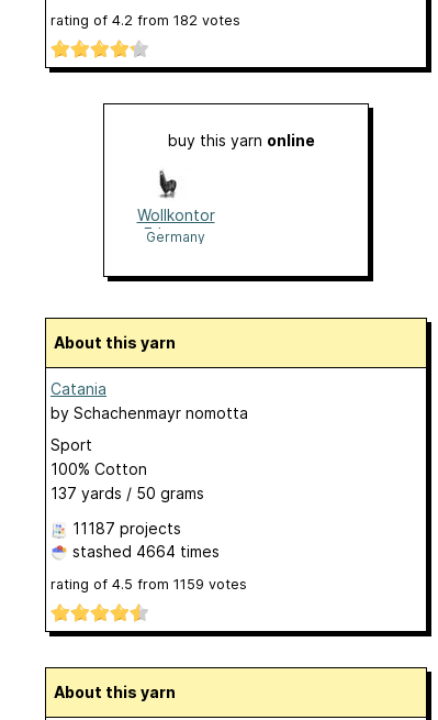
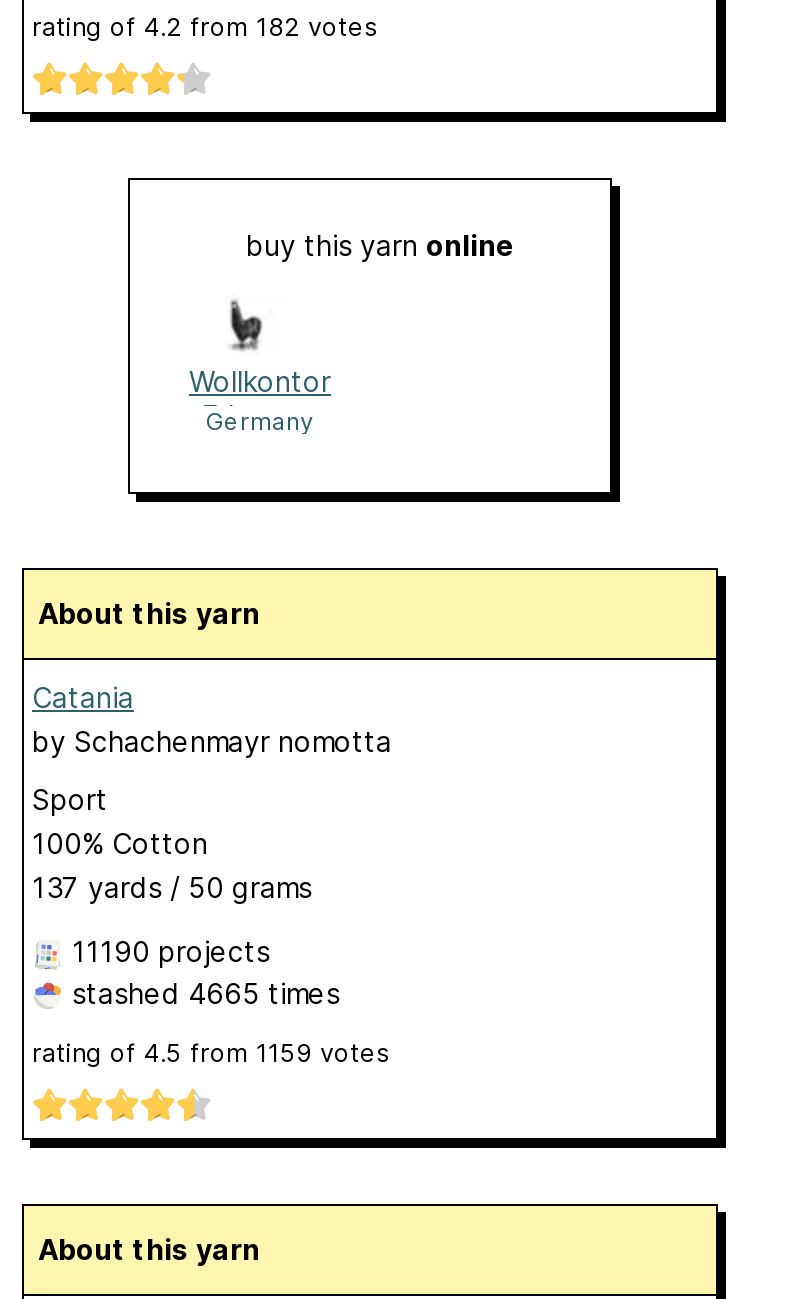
[72,519,181,537] 11187 projects -> [72,934,270,968] 11190 projects
[68,542,220,560] stashed 4664 times -> [64,976,340,1010] stashed 4665 times

